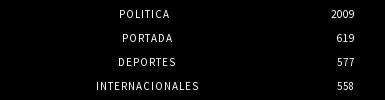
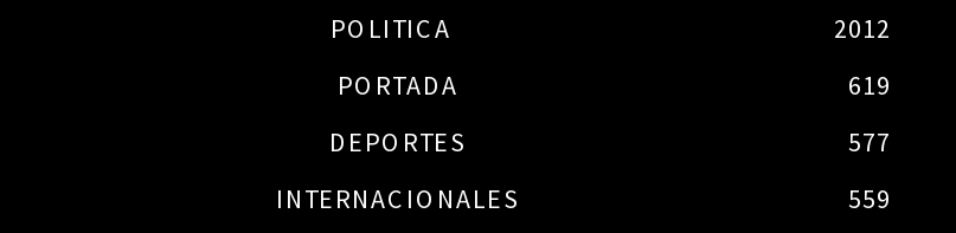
[331,7,355,21] 2009 -> [834,13,891,46] 2012
[337,79,355,93] 558 -> [848,183,891,216] 559

